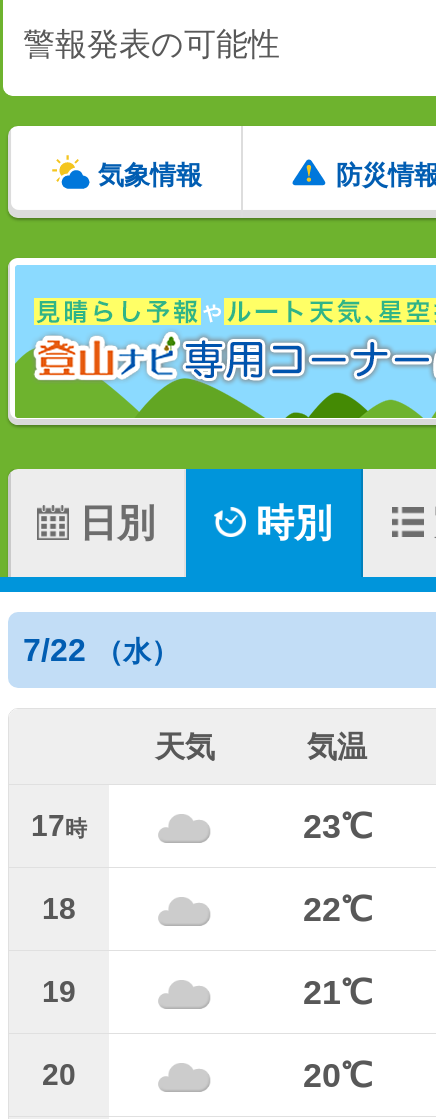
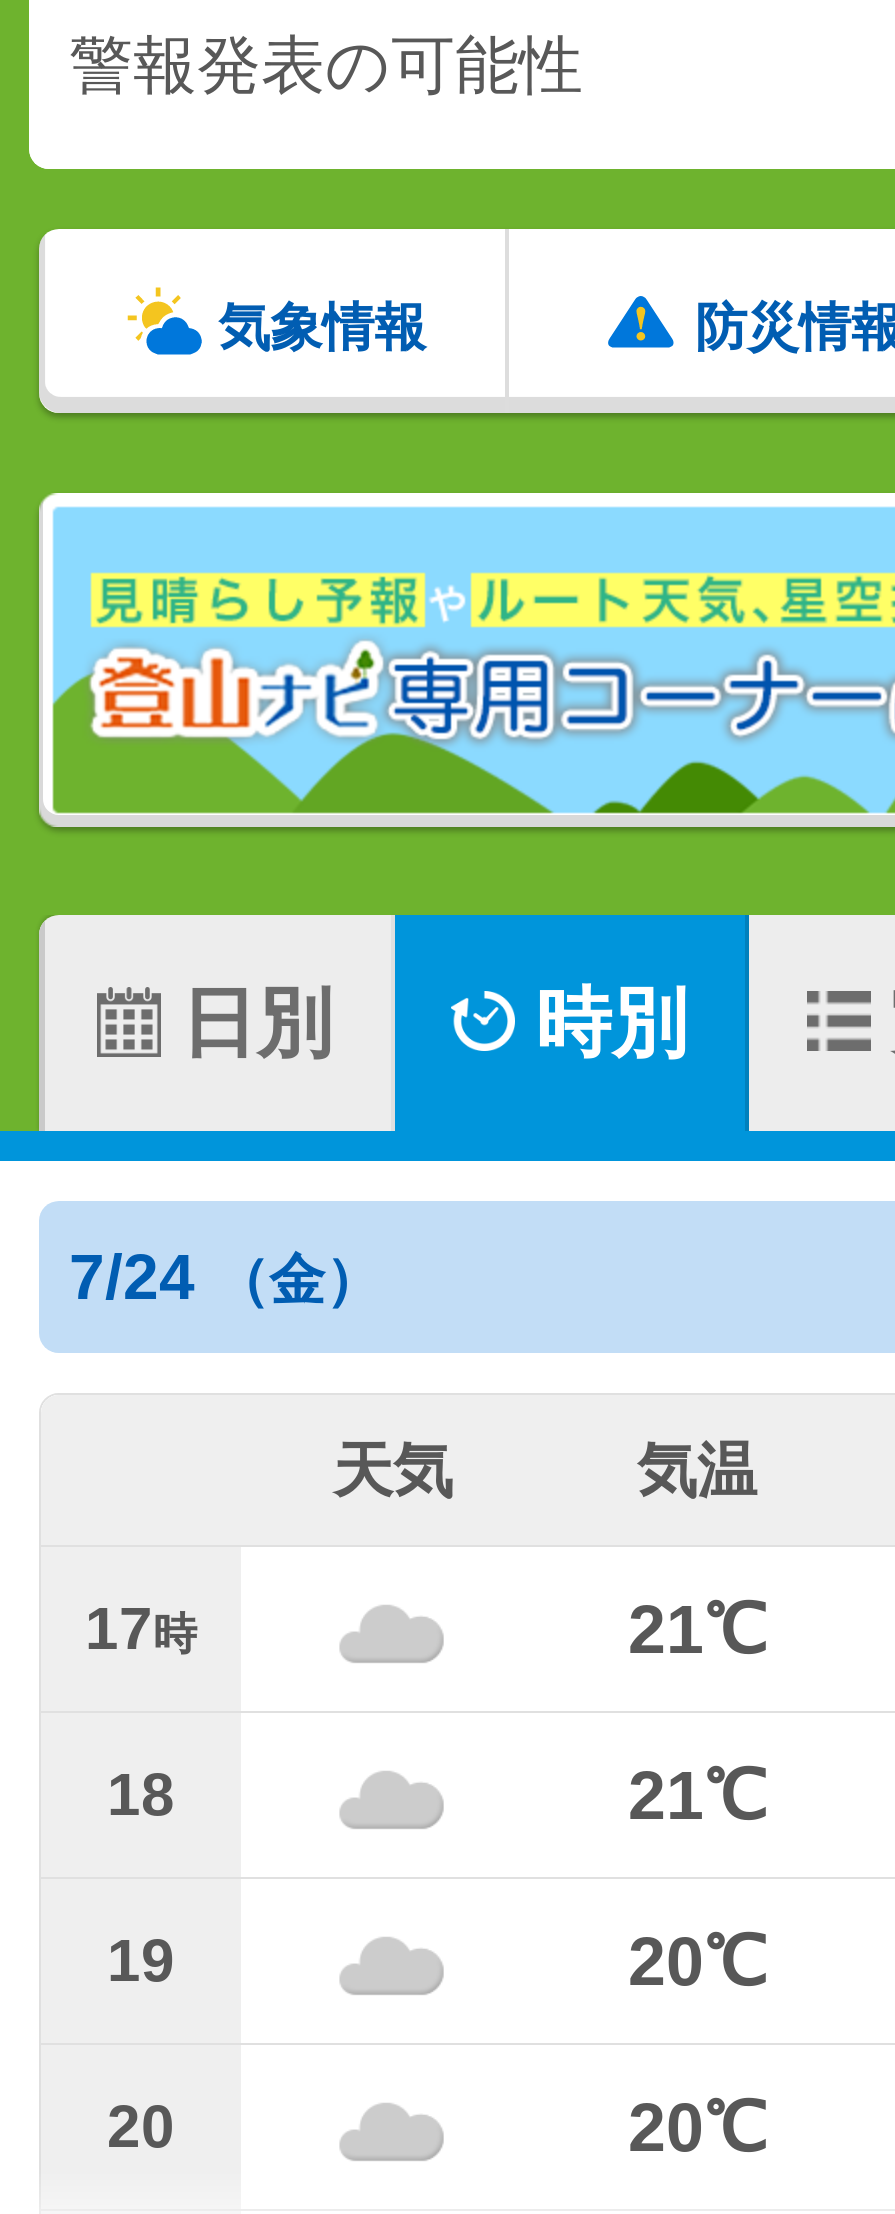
[23,632,179,668] 7/22（水） -> [69,1241,381,1313] 7/24（金）
[302,807,371,845] 23℃ -> [628,1591,766,1667] 21℃
[302,890,371,928] 22℃ -> [628,1757,766,1833] 21℃
[302,973,371,1011] 21℃ -> [628,1923,766,1999] 20℃

